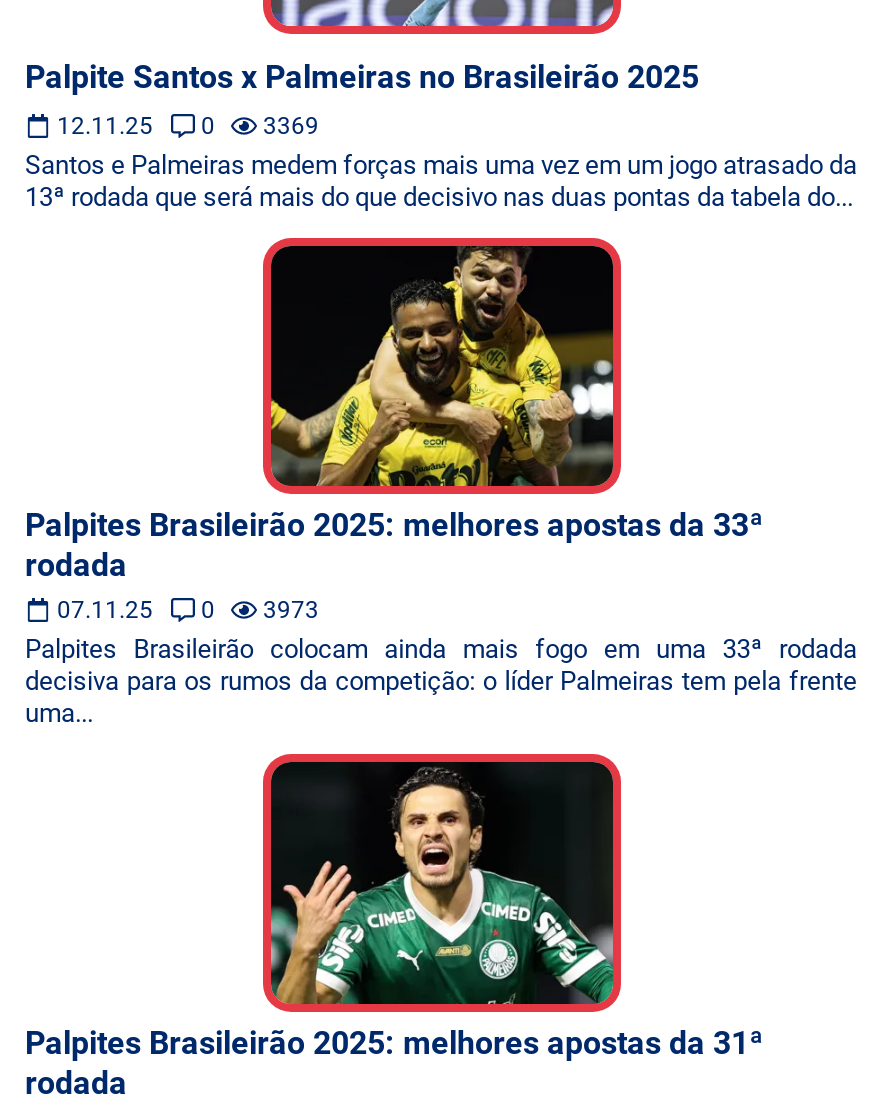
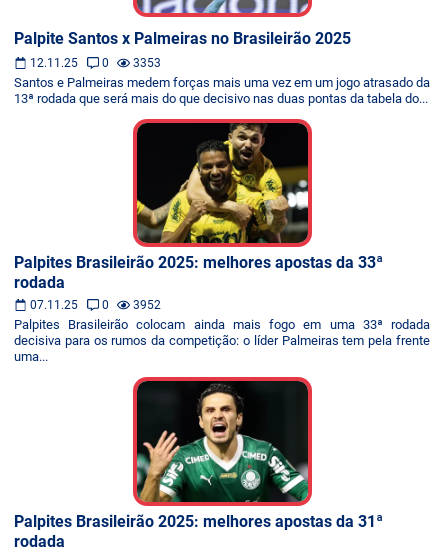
[57,111,319,139] 12.11.25 0 3369 -> [30,56,161,70] 12.11.25 0 3353
[57,597,319,625] 07.11.25 0 3973 -> [30,298,161,312] 07.11.25 0 3952

